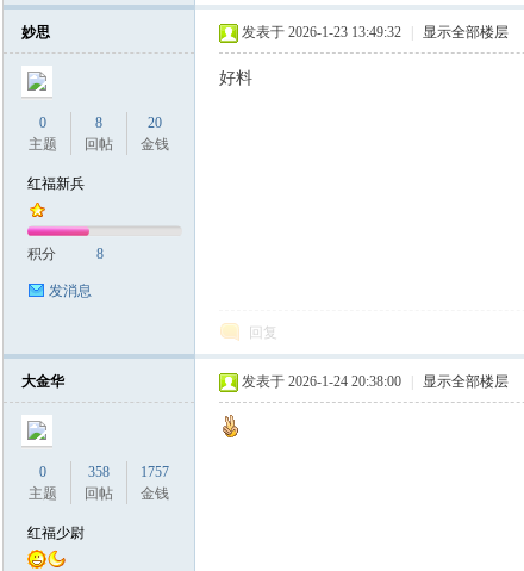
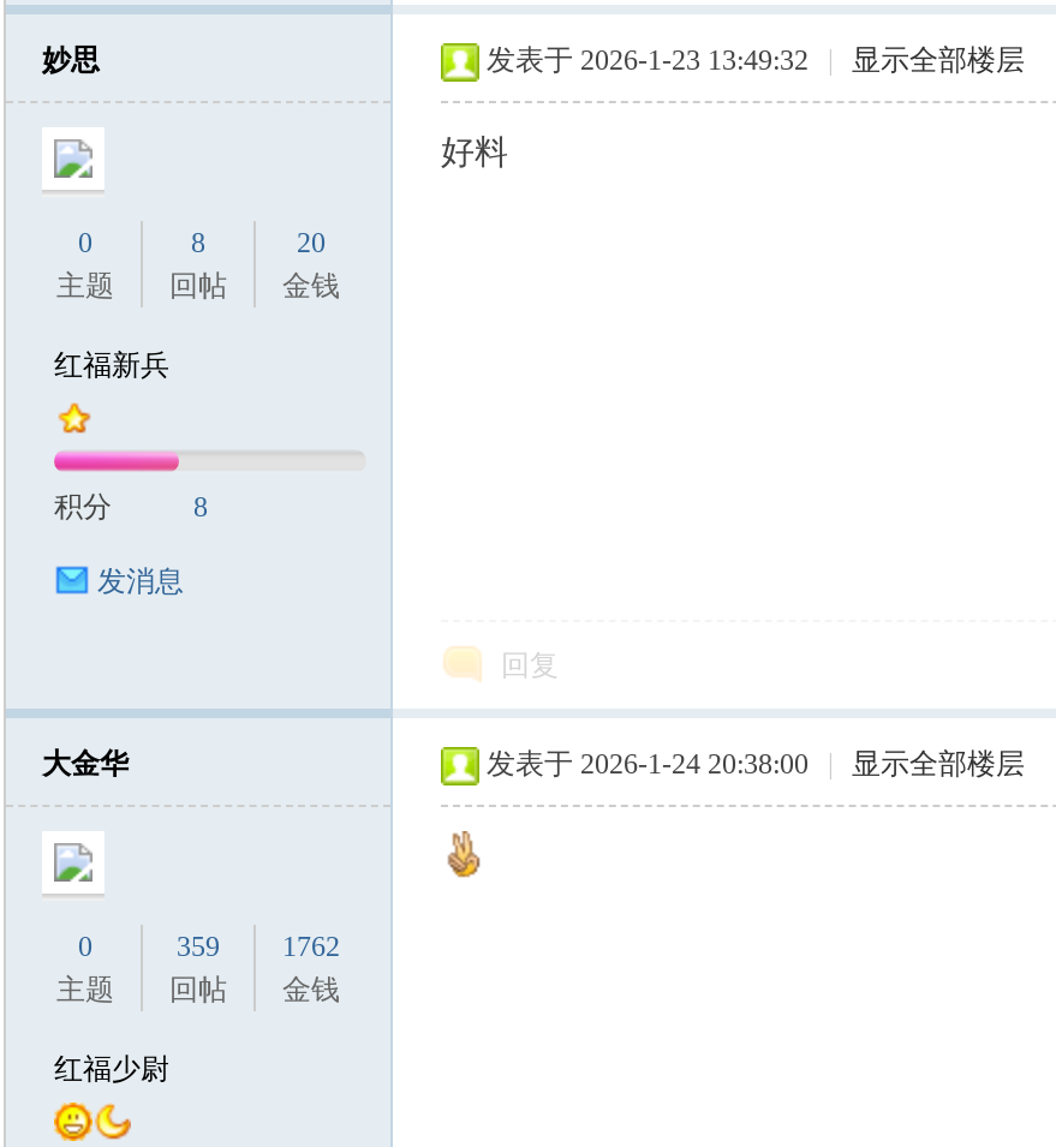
[88,464,110,480] 358 -> [177,930,220,963] 359
[141,464,169,480] 1757 -> [282,930,340,963] 1762

